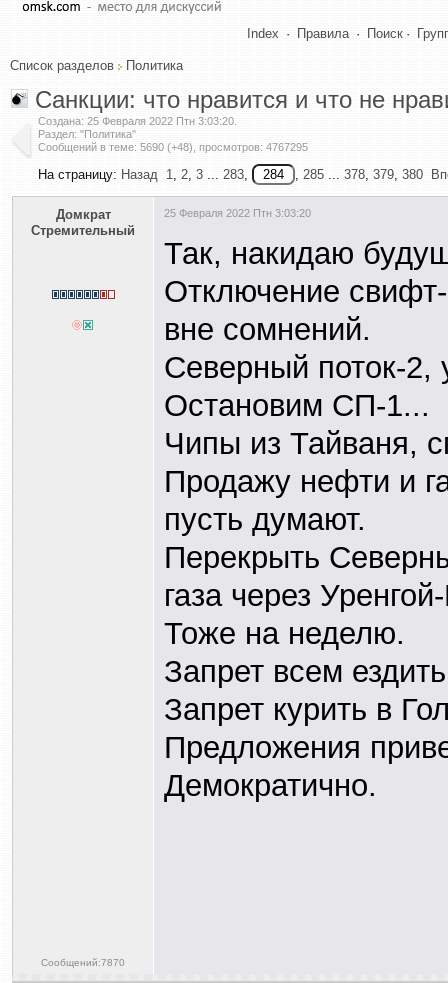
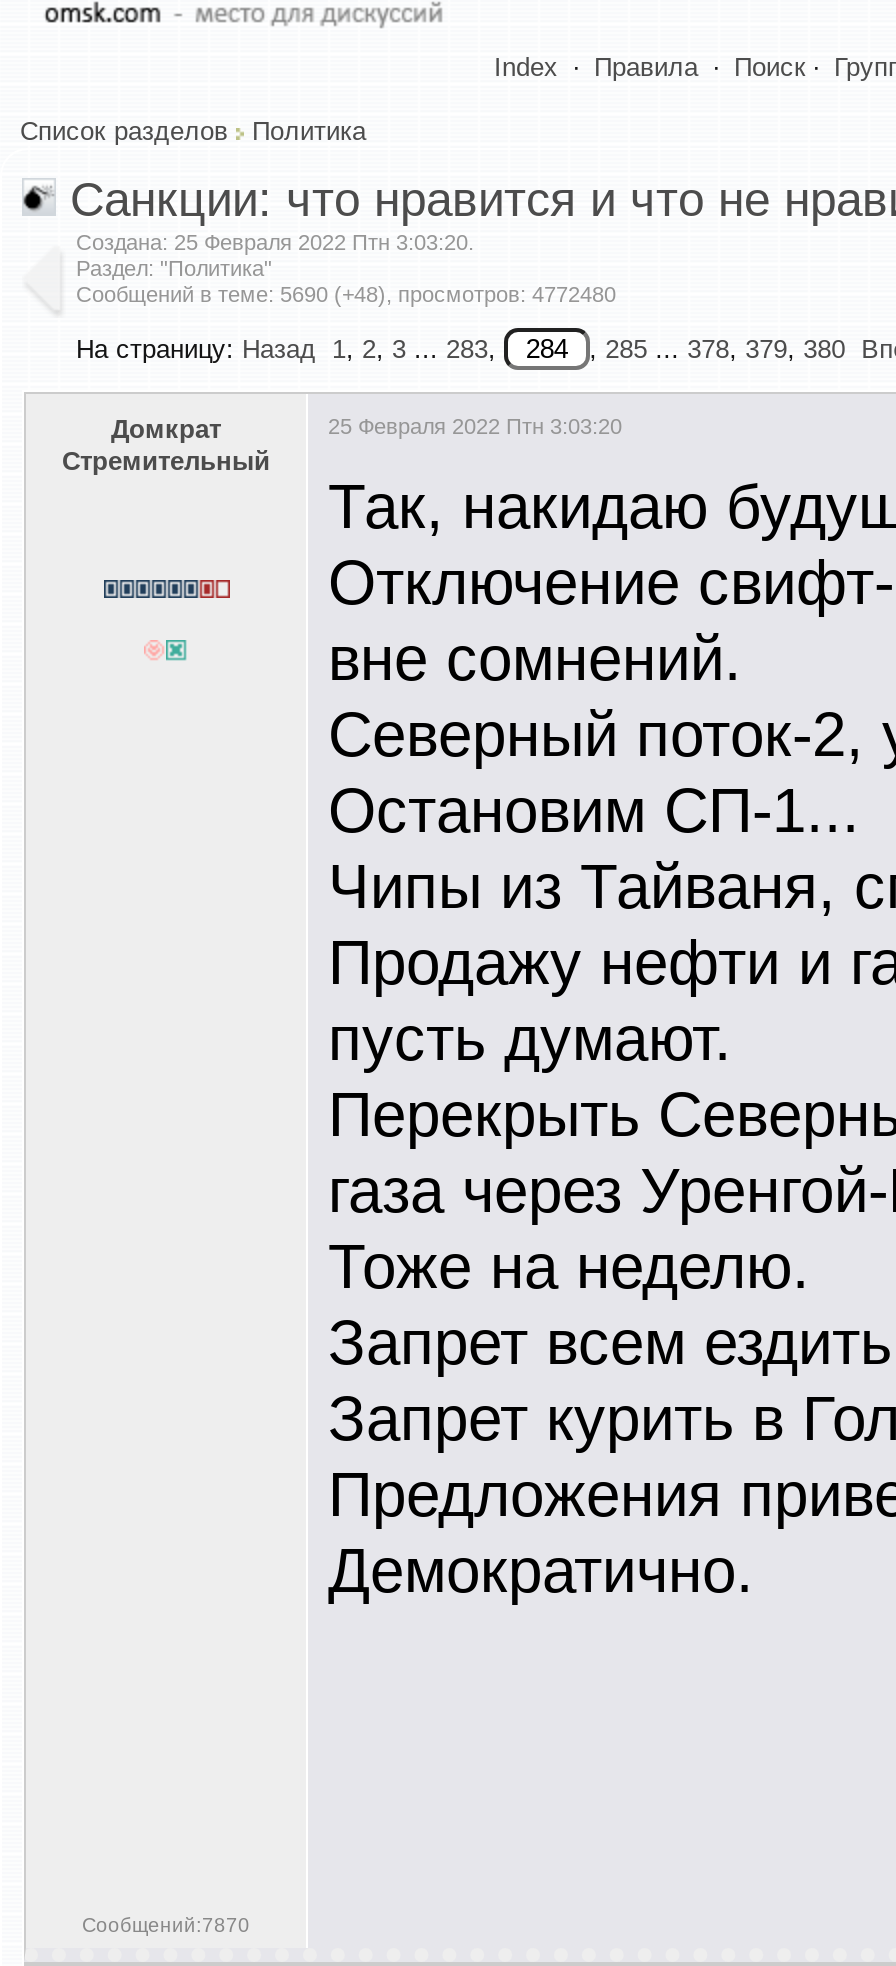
[38,141,308,153] Сообщений в теме: 5690 (+48), просмотров: 4767295 -> [76,282,616,306] Сообщений в теме: 5690 (+48), просмотров: 4772480

